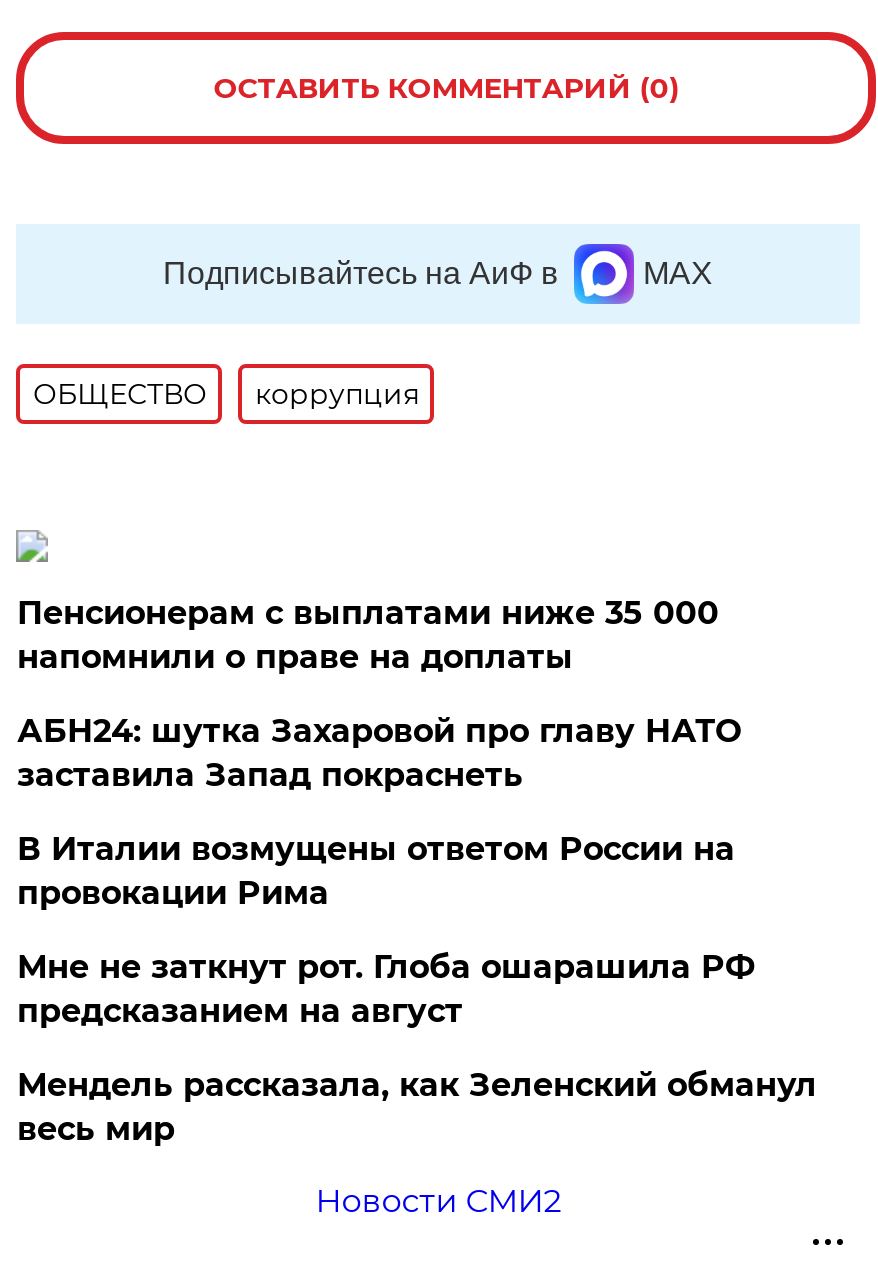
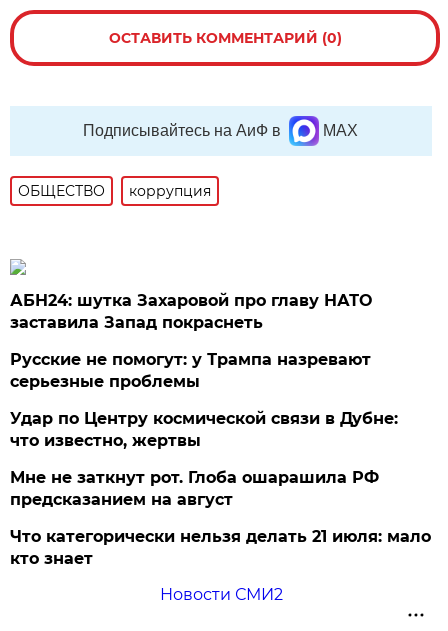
[17,594,719,676] Пенсионерам с выплатами ниже 35 000 | напомнили о праве на доплаты -> none
moved [17,712,741,794] -> [10,291,372,332]: АБН24: шутка Захаровой про главу НАТО | заставила Запад покраснеть
[17,830,735,912] В Италии возмущены ответом России на | провокации Рима -> [10,350,398,450] Русские не помогут: у Трампа назревают | серьезные проблемы | Удар по Центру космической связи в Дубне: | что известно, жертвы
[17,1066,817,1148] Мендель рассказала, как Зеленский обманул | весь мир -> [10,527,431,568] Что категорически нельзя делать 21 июля: мало | кто знает

